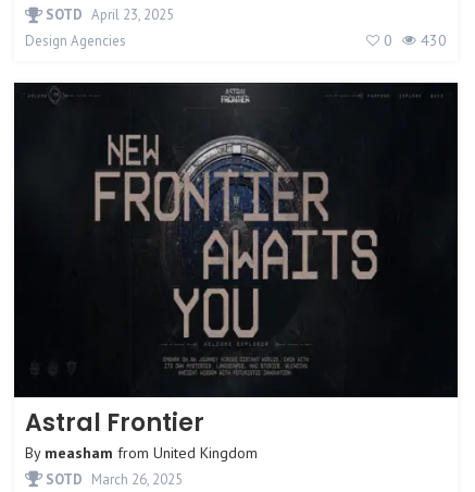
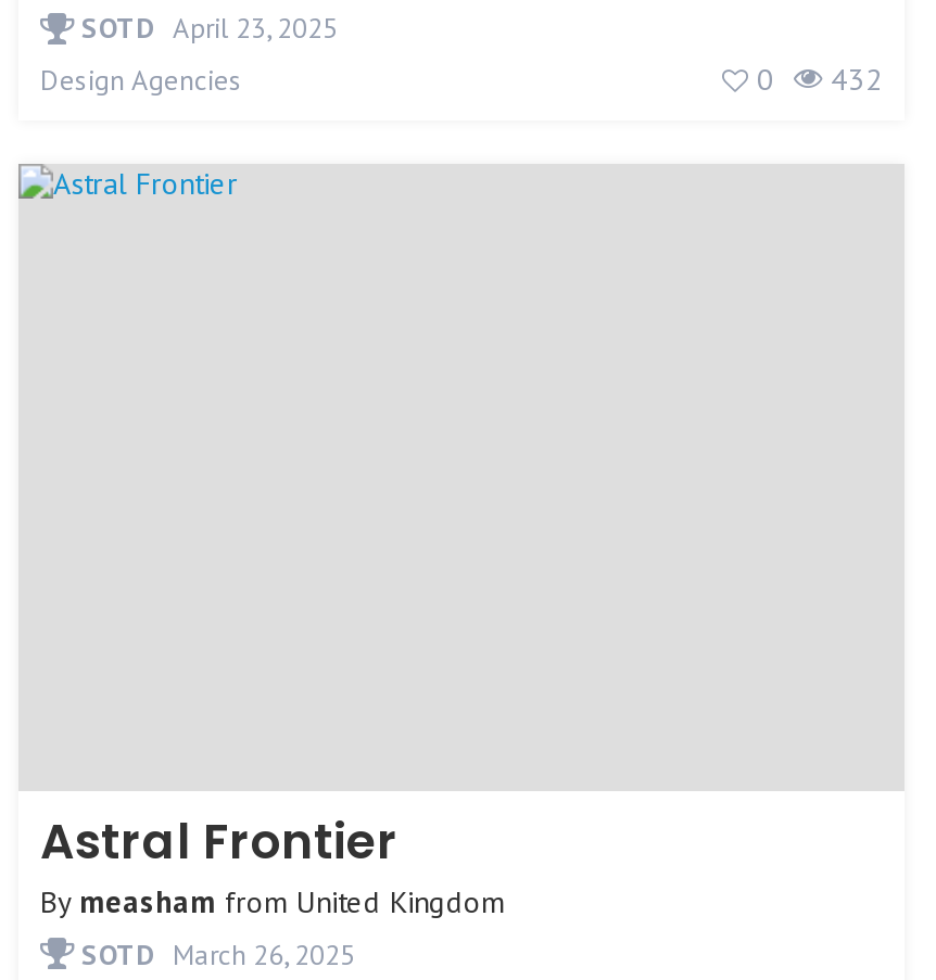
[384,30,447,50] 0 430 -> [757,59,883,98] 0 432
[13,82,459,398] [image] -> none

